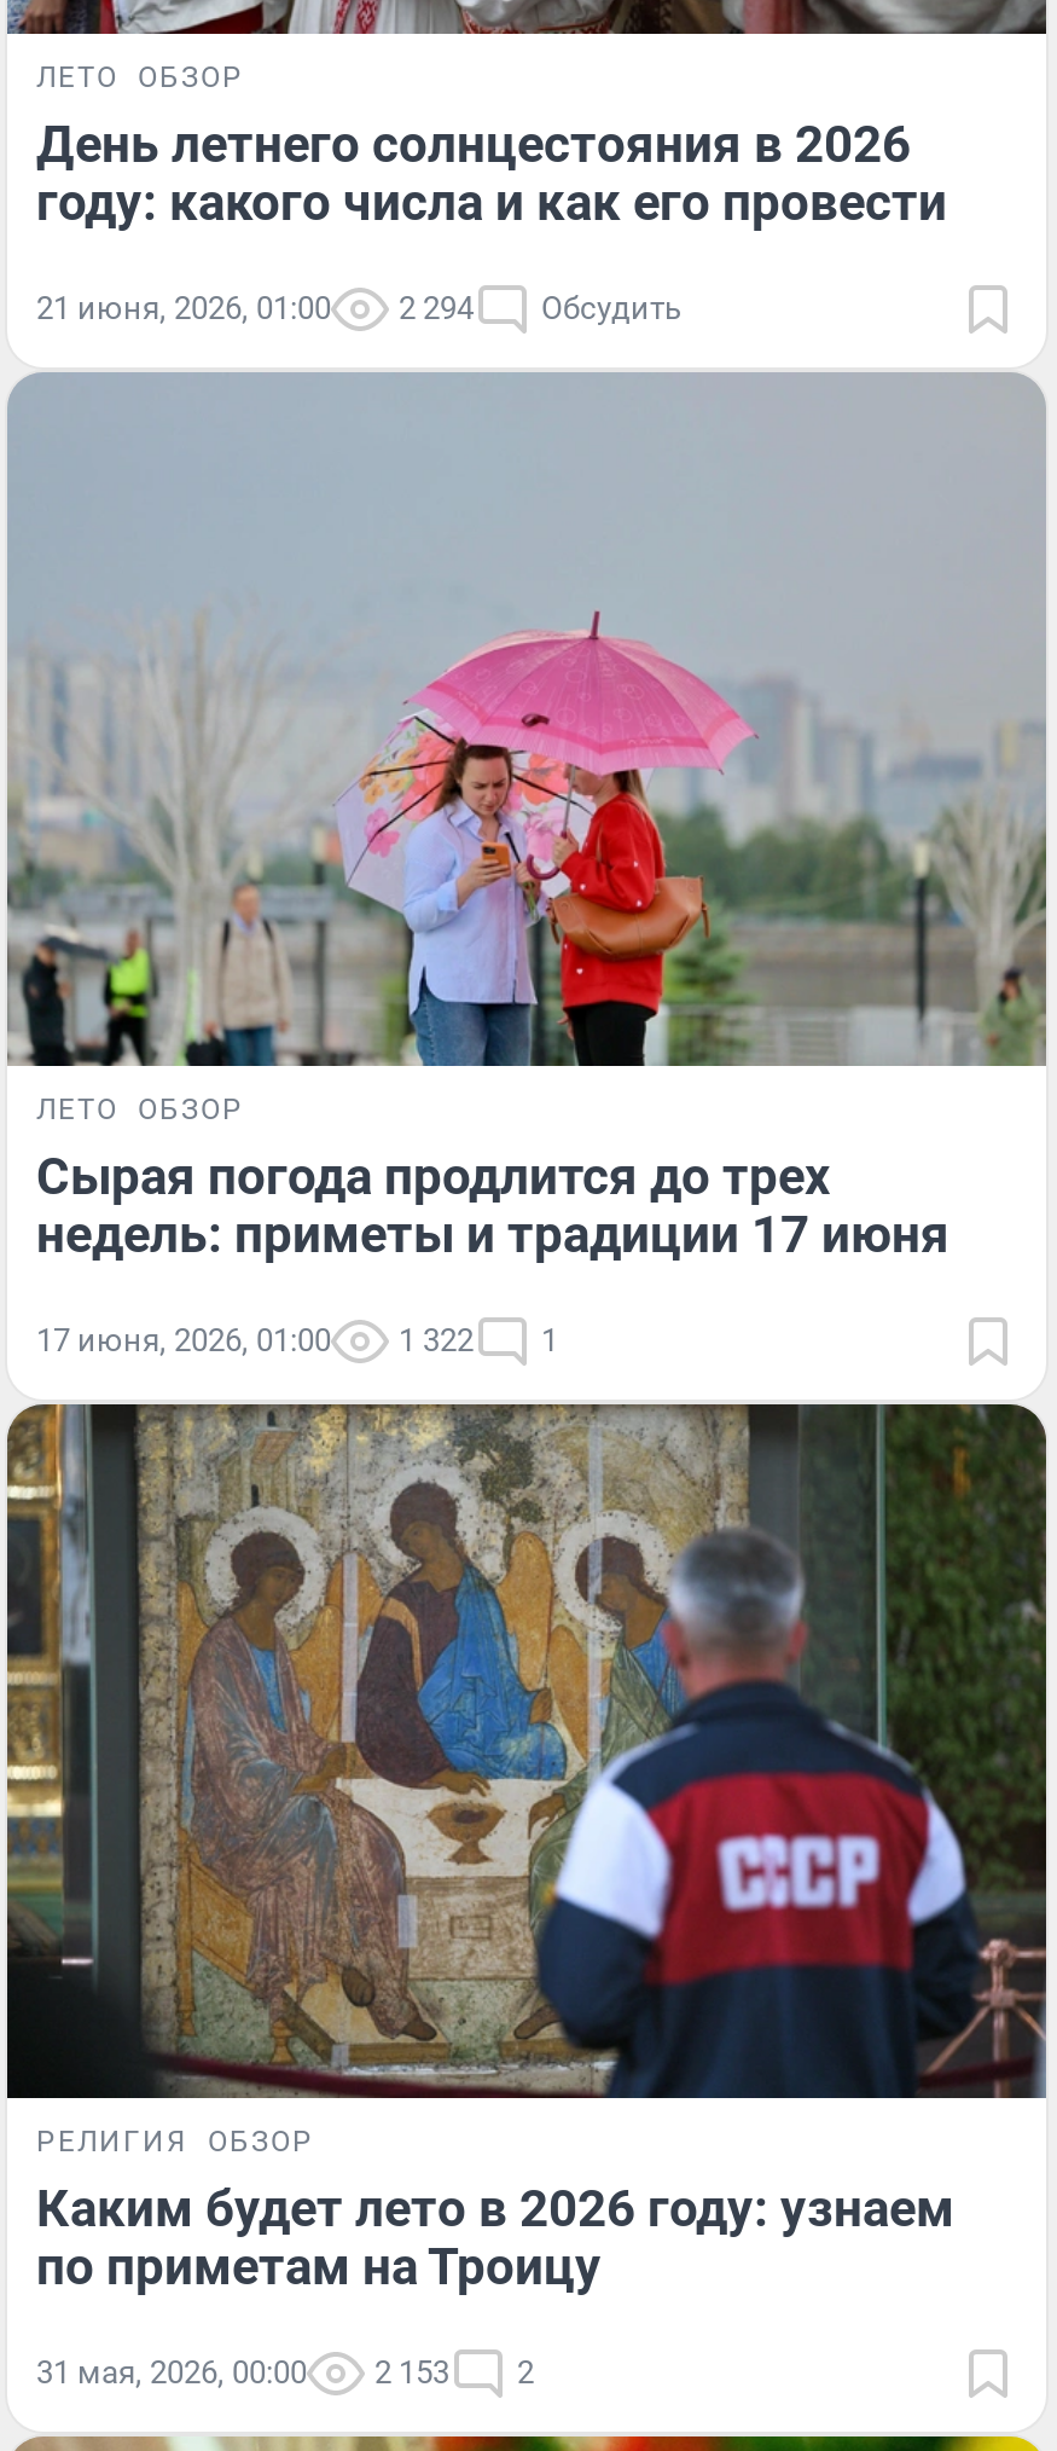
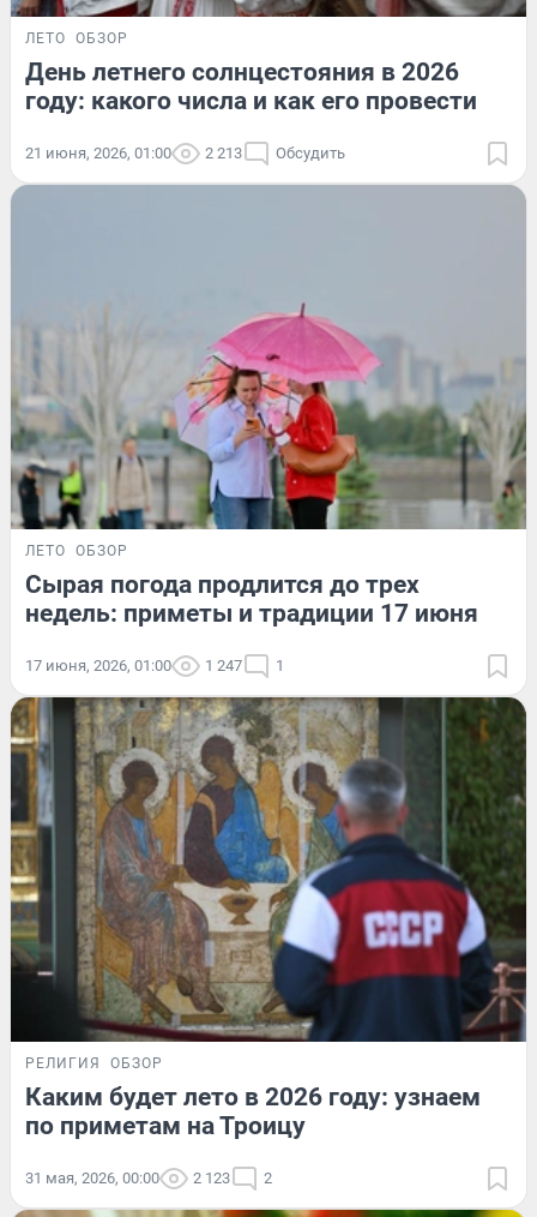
[36,291,681,327] 21 июня, 2026, 01:00 2 294 Обсудить -> [25,144,345,162] 21 июня, 2026, 01:00 2 213 Обсудить
[36,1322,558,1358] 17 июня, 2026, 01:00 1 322 1 -> [25,656,284,674] 17 июня, 2026, 01:00 1 247 1
[36,2353,534,2390] 31 мая, 2026, 00:00 2 153 2 -> [25,1169,272,1187] 31 мая, 2026, 00:00 2 123 2

